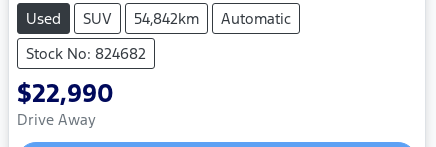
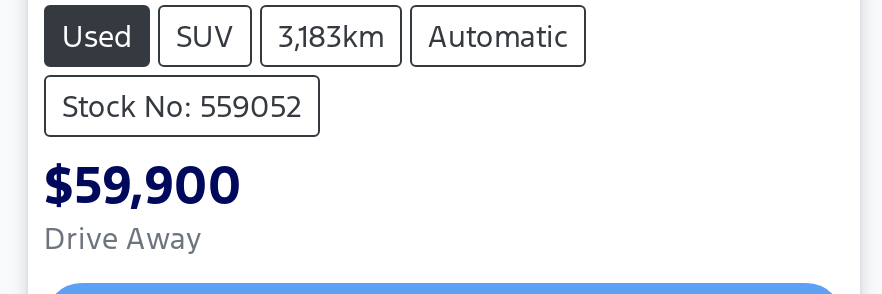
[26,9,291,28] Used SUV 54,842km Automatic -> [62,18,568,56] Used SUV 3,183km Automatic
[26,44,146,63] Stock No: 824682 -> [62,88,302,126] Stock No: 559052
[17,77,114,109] $22,990 -> [44,154,242,218] $59,900

